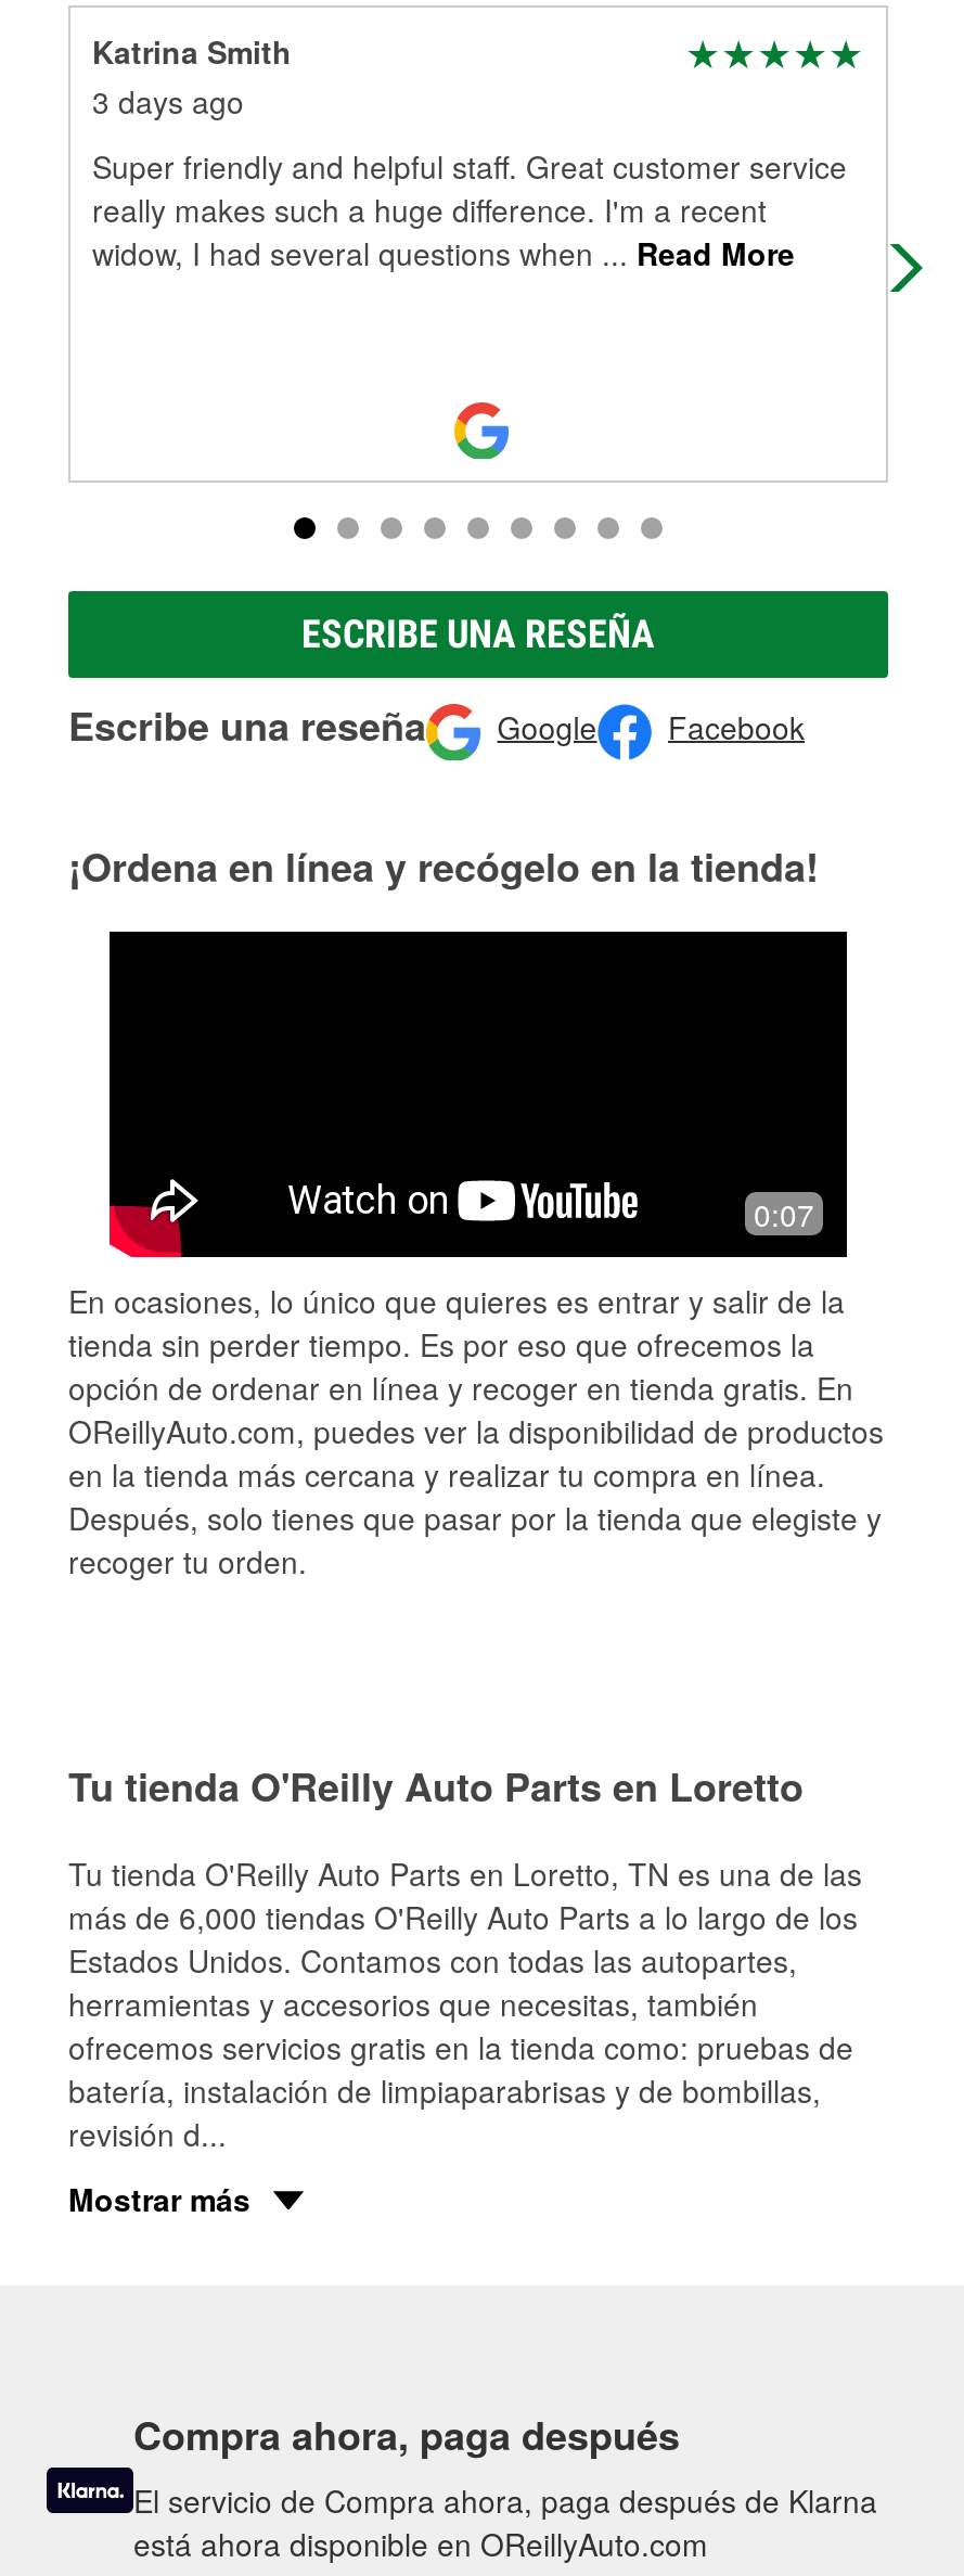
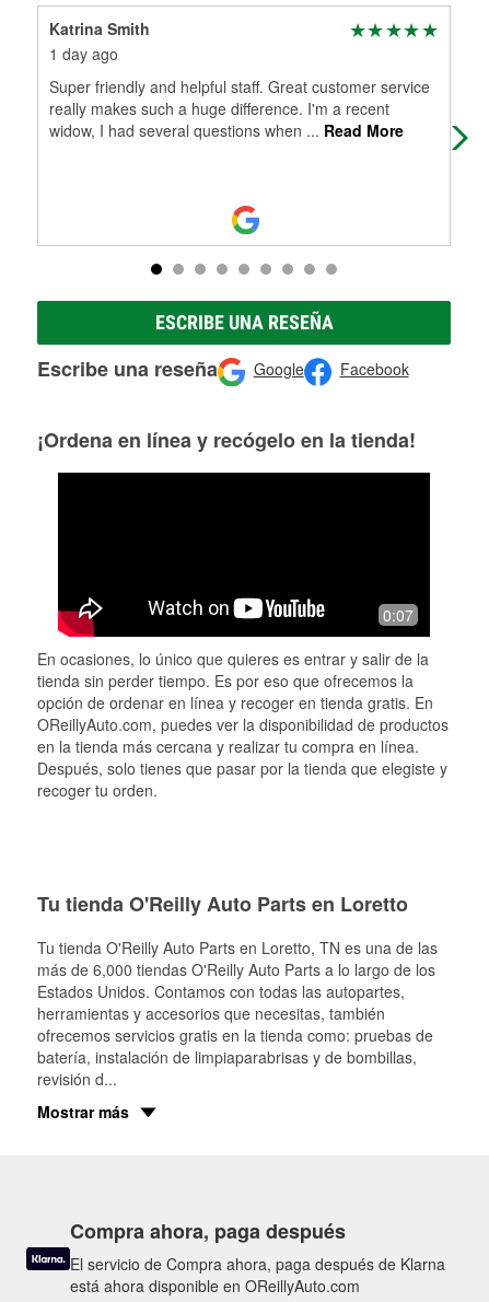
[92,79,244,122] 3 days ago -> [49,43,118,64] 1 day ago

